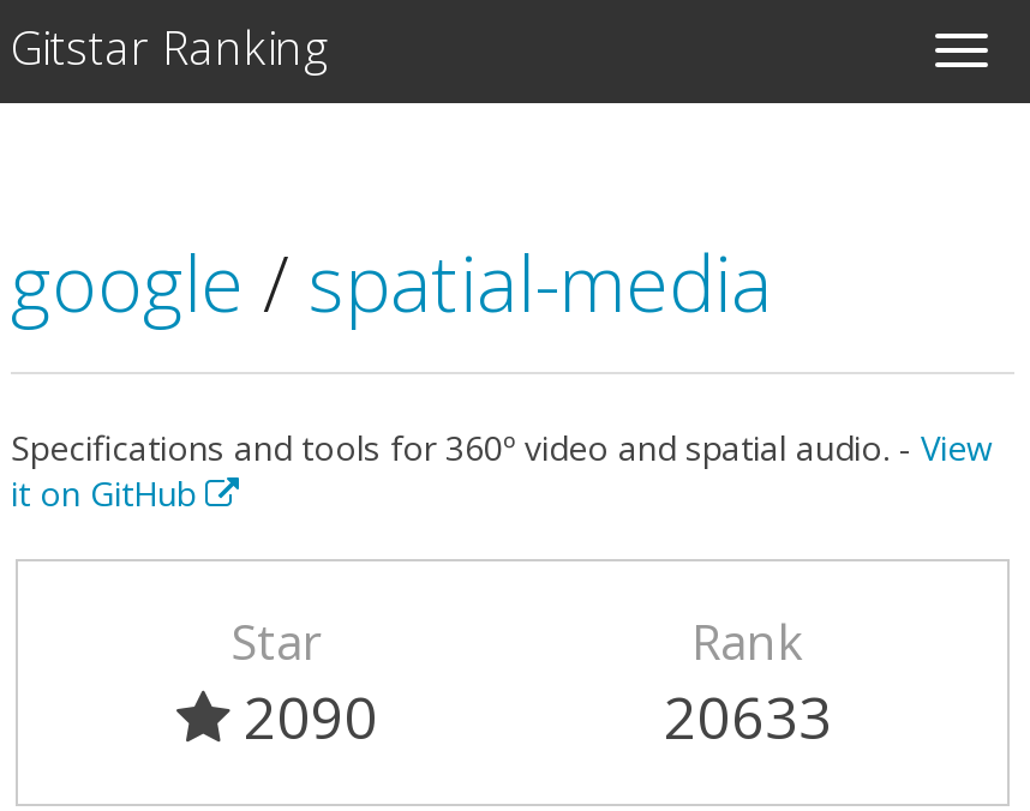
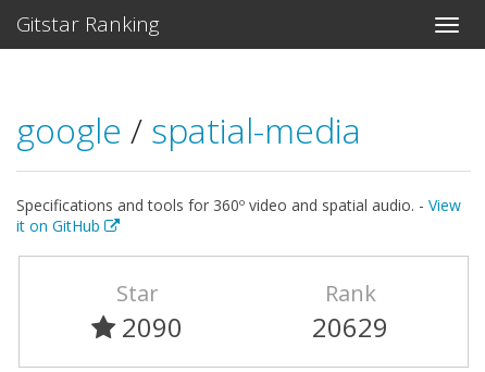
[664,677,832,756] 20633 -> [312,309,388,345] 20629

